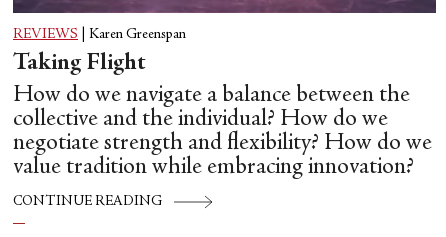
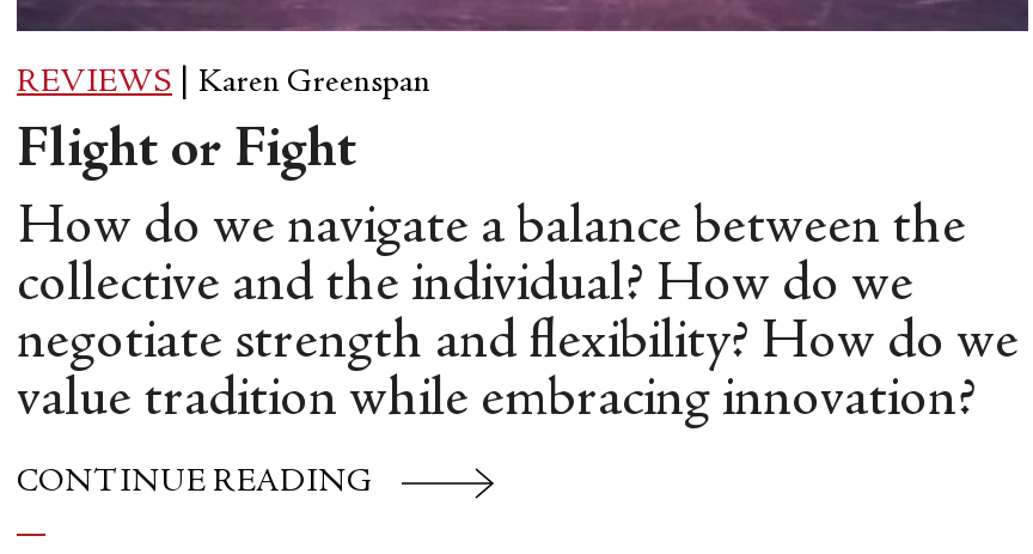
[13,52,145,76] Taking Flight -> [17,124,356,182] Flight or Fight

